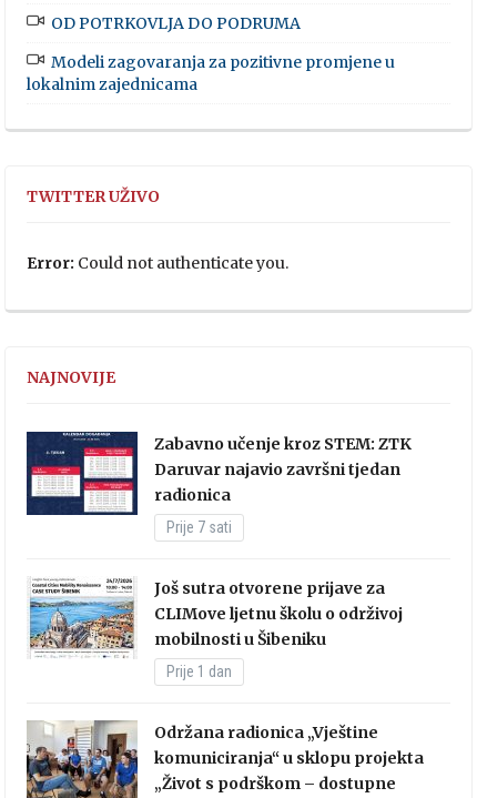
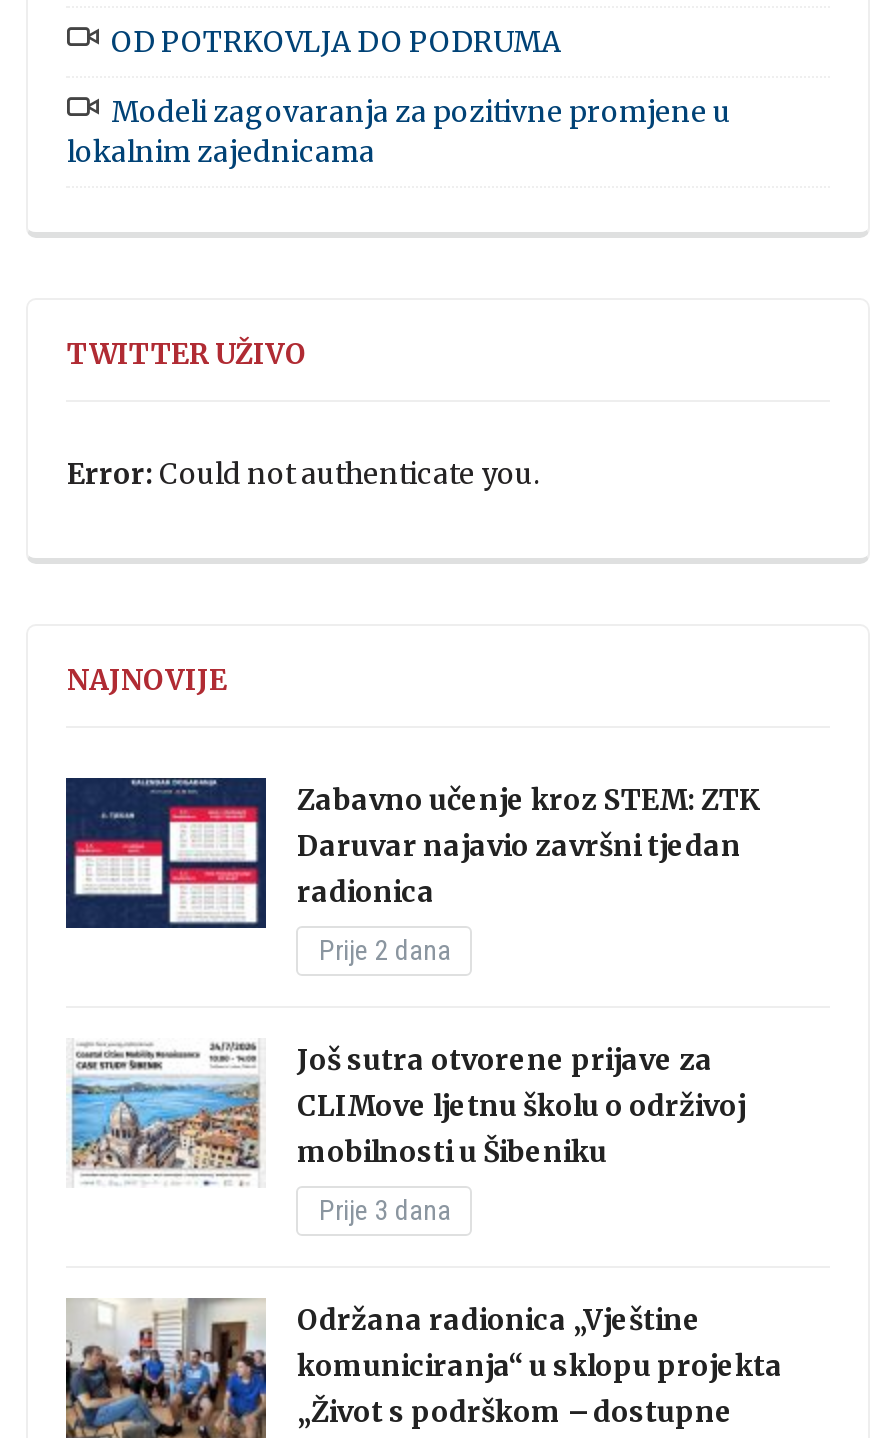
[167,518,232,536] Prije 7 sati -> [319,934,451,966] Prije 2 dana
[167,663,232,680] Prije 1 dan -> [319,1194,451,1226] Prije 3 dana

